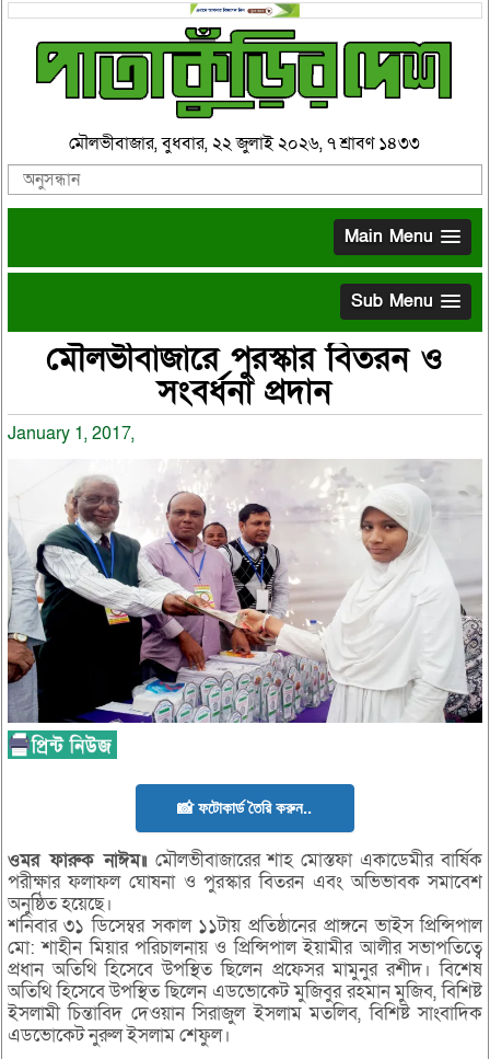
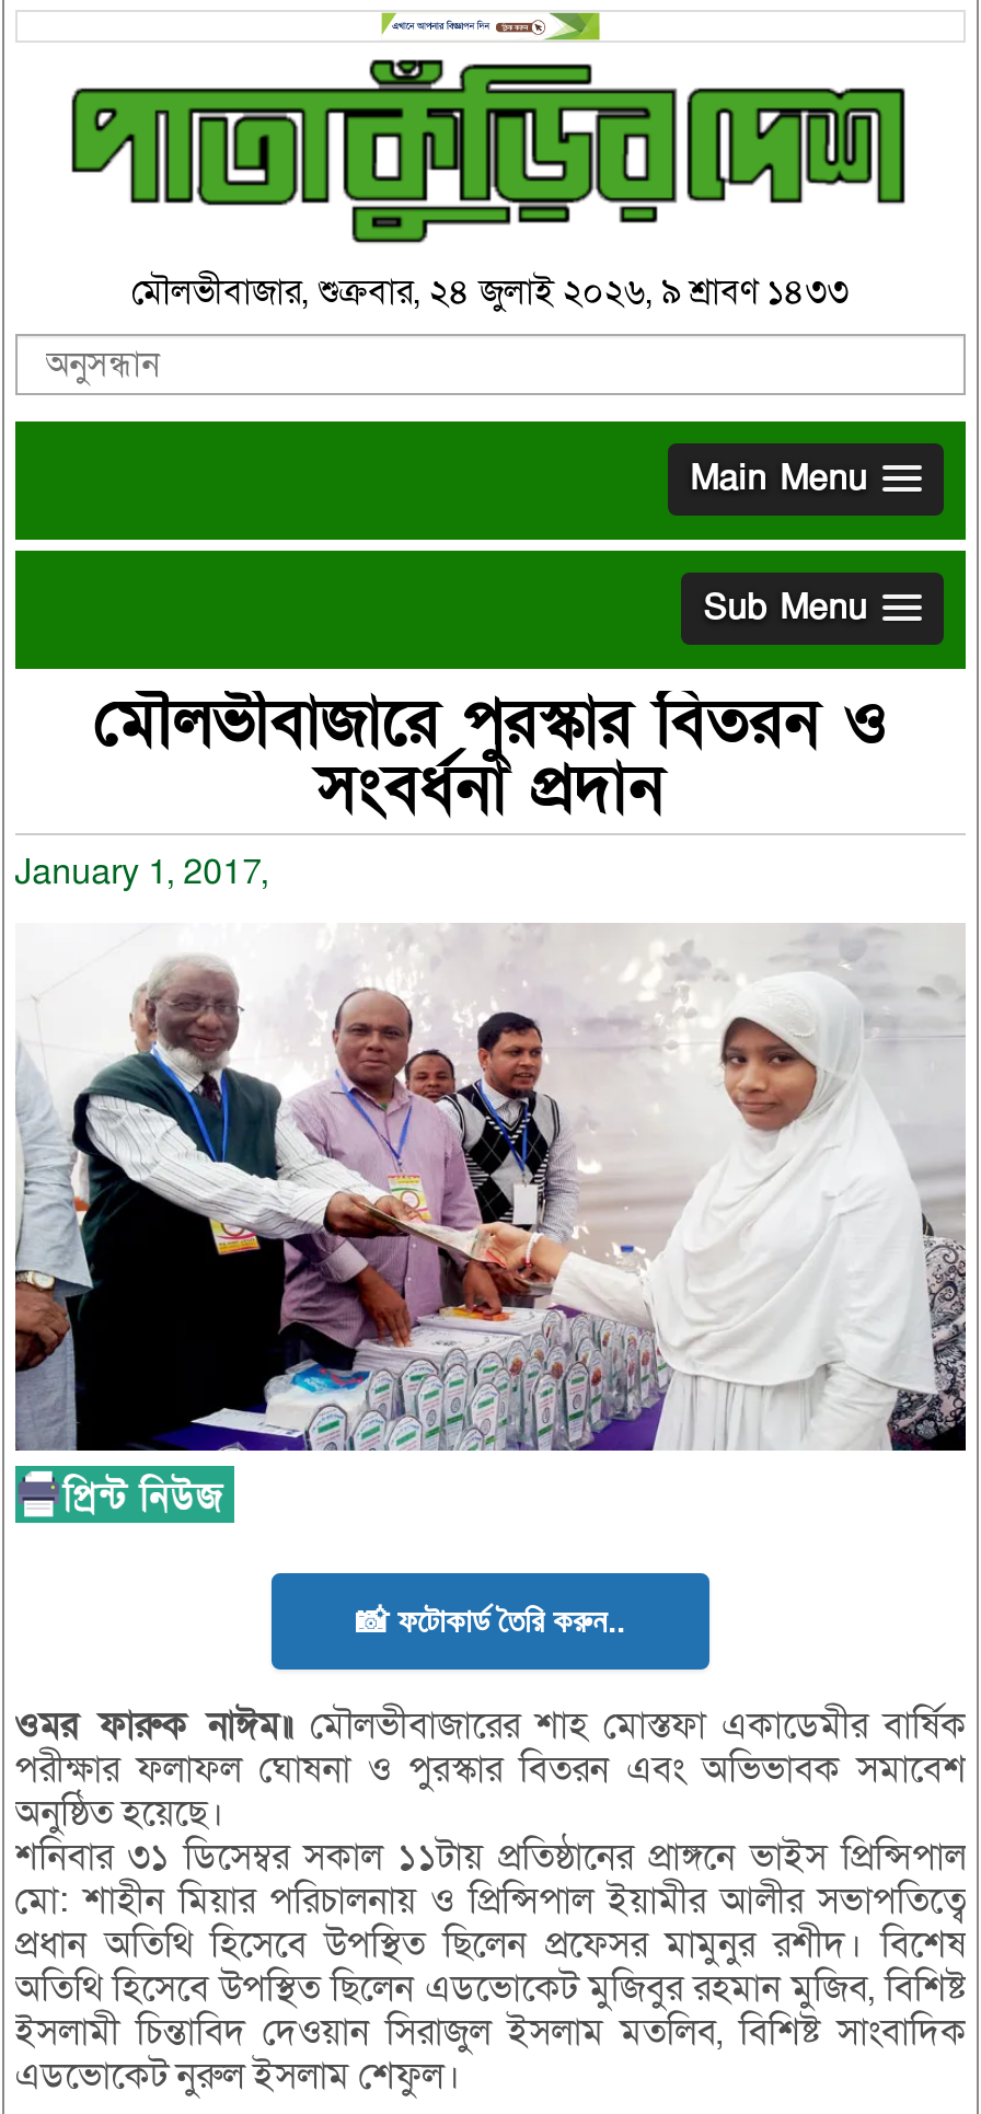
[69,131,421,155] মৌলভীবাজার, বুধবার, ২২ জুলাই ২০২৬, ৭ শ্রাবণ ১৪৩৩ -> [131,267,850,315] মৌলভীবাজার, শুক্রবার, ২৪ জুলাই ২০২৬, ৯ শ্রাবণ ১৪৩৩

